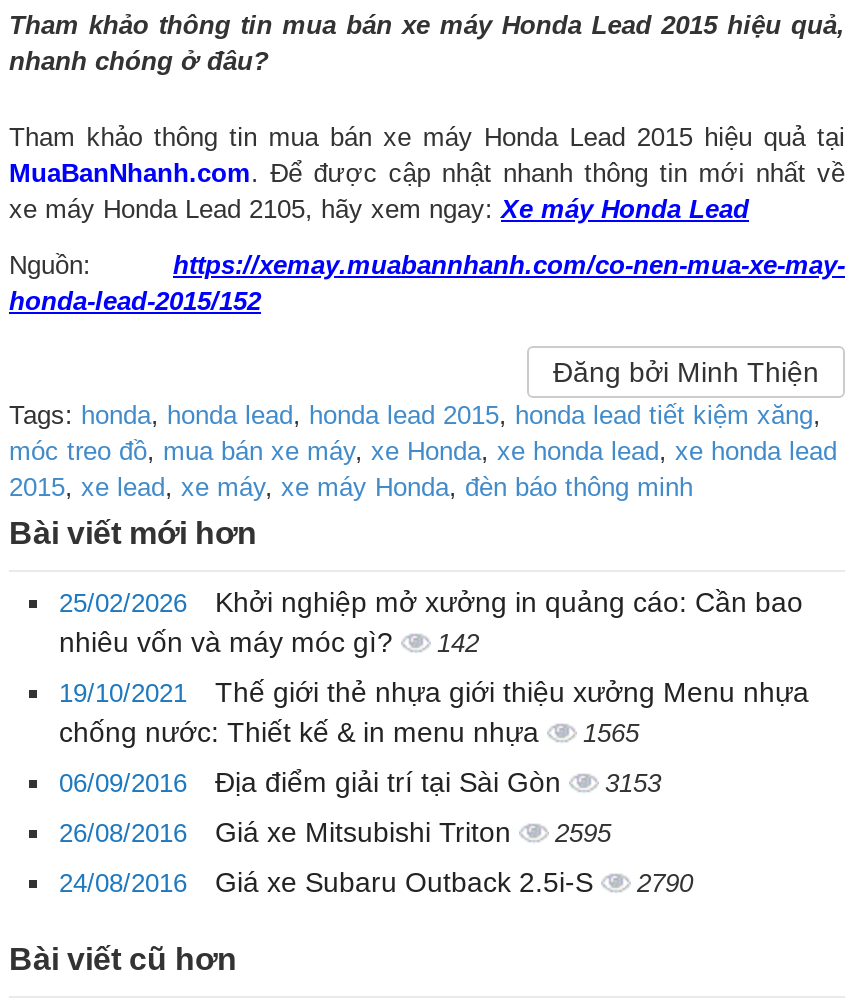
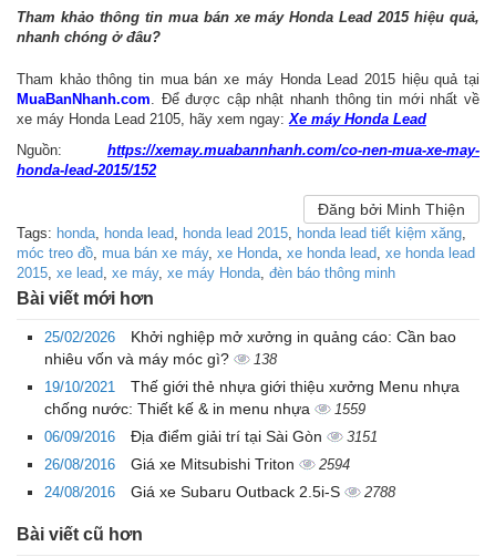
[59,625,479,657] nhiêu vốn và máy móc gì? 142 -> [44,349,277,367] nhiêu vốn và máy móc gì? 138
[59,715,639,747] chống nước: Thiết kế & in menu nhựa 1565 -> [44,399,365,417] chống nước: Thiết kế & in menu nhựa 1559
[59,765,661,797] 06/09/2016 Địa điểm giải trí tại Sài Gòn 3153 -> [44,427,378,445] 06/09/2016 Địa điểm giải trí tại Sài Gòn 3151
[59,815,611,847] 26/08/2016 Giá xe Mitsubishi Triton 2595 -> [44,455,350,472] 26/08/2016 Giá xe Mitsubishi Triton 2594
[59,865,693,897] 24/08/2016 Giá xe Subaru Outback 2.5i-S 2790 -> [44,482,395,500] 24/08/2016 Giá xe Subaru Outback 2.5i-S 2788

